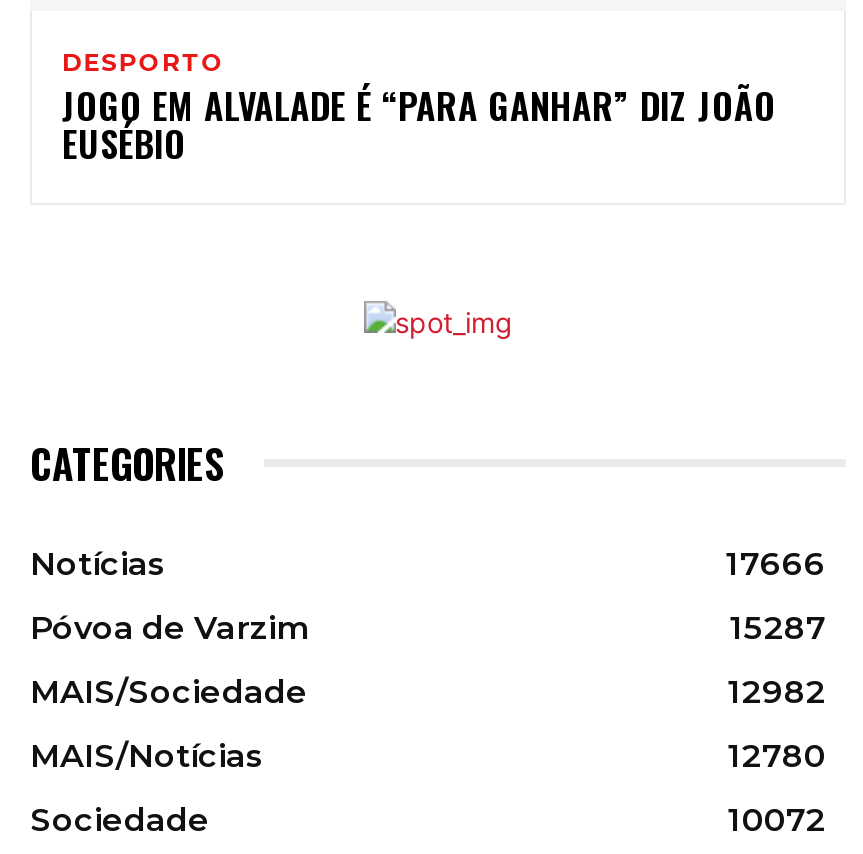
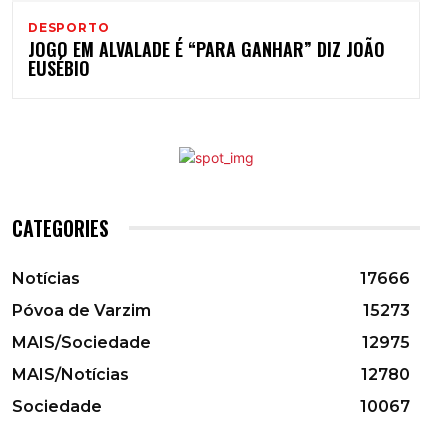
[730,610,826,648] 15287 -> [363,300,410,319] 15273
[728,674,826,712] 12982 -> [362,332,410,351] 12975
[728,802,826,840] 10072 -> [360,396,410,415] 10067

